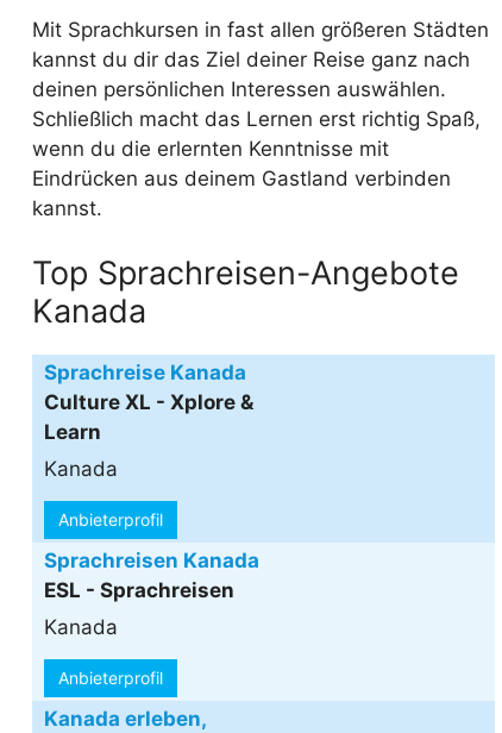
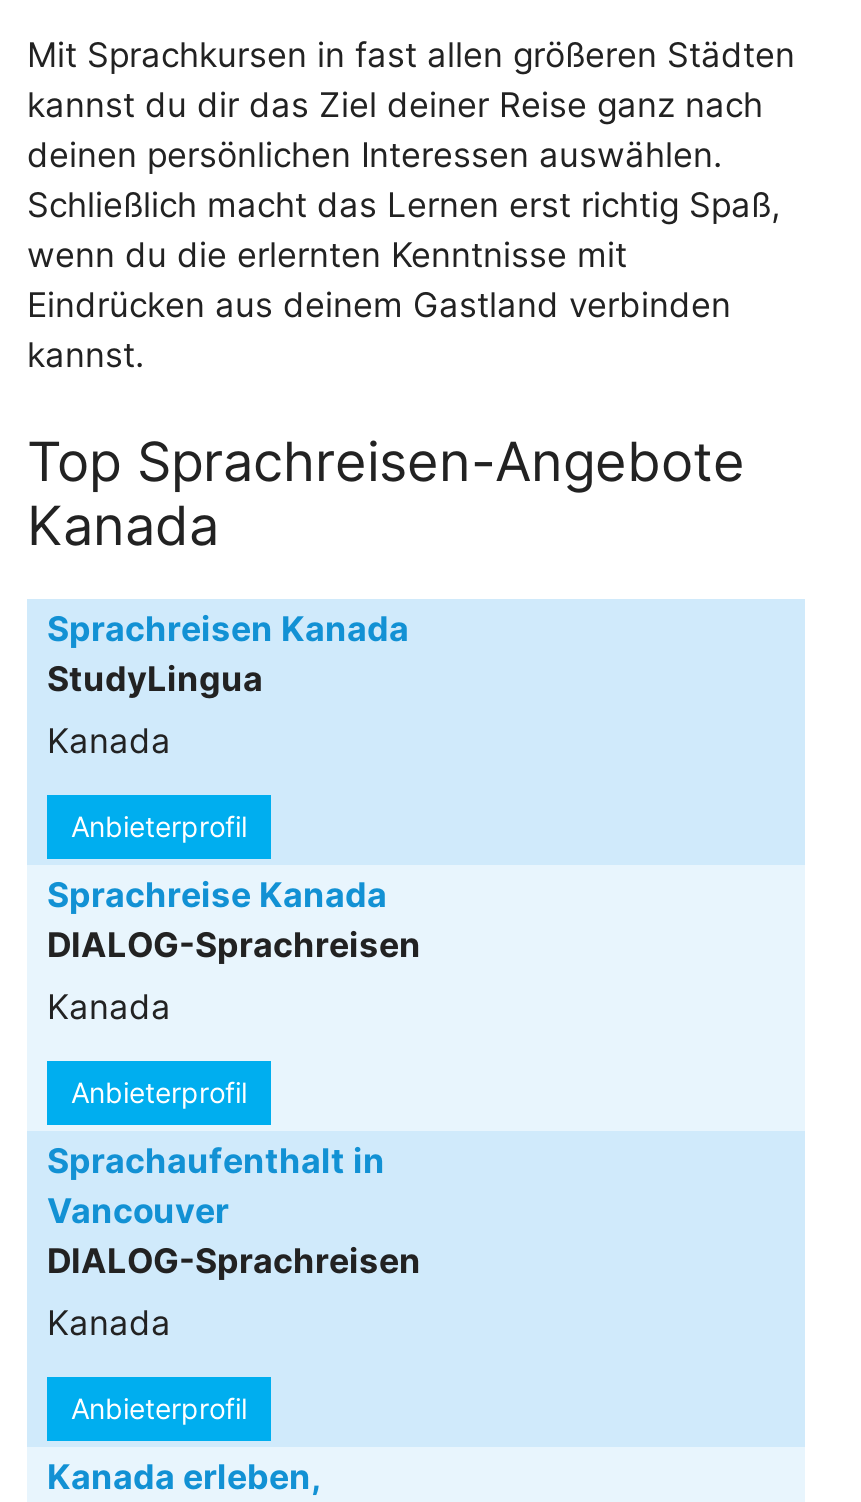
moved [44,360,246,384] -> [47,876,387,916]: Sprachreise Kanada
[44,390,253,444] Culture XL - Xplore & | Learn -> [47,660,263,700] StudyLingua
moved [44,457,163,529] -> [47,722,247,844]: Kanada | Anbieterprofil
moved [44,548,259,572] -> [47,610,409,650]: Sprachreisen Kanada
[44,578,234,602] ESL - Sprachreisen -> [47,926,421,1282] DIALOG-Sprachreisen | Kanada | Anbieterprofil | Sprachaufenthalt in | Vancouver | DIALOG-Sprachreisen

